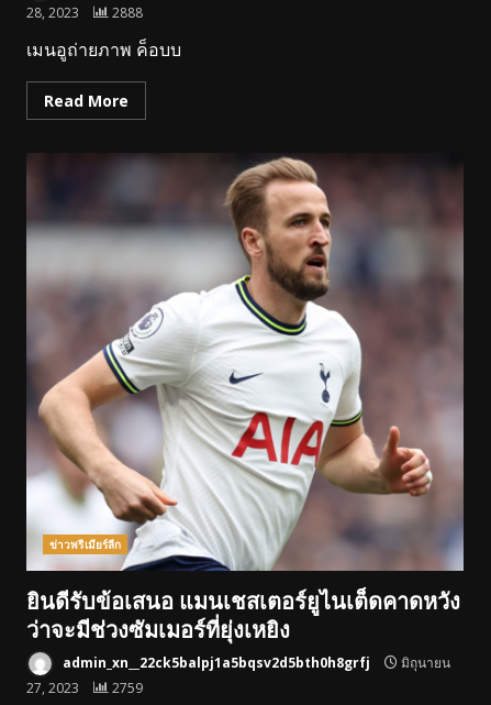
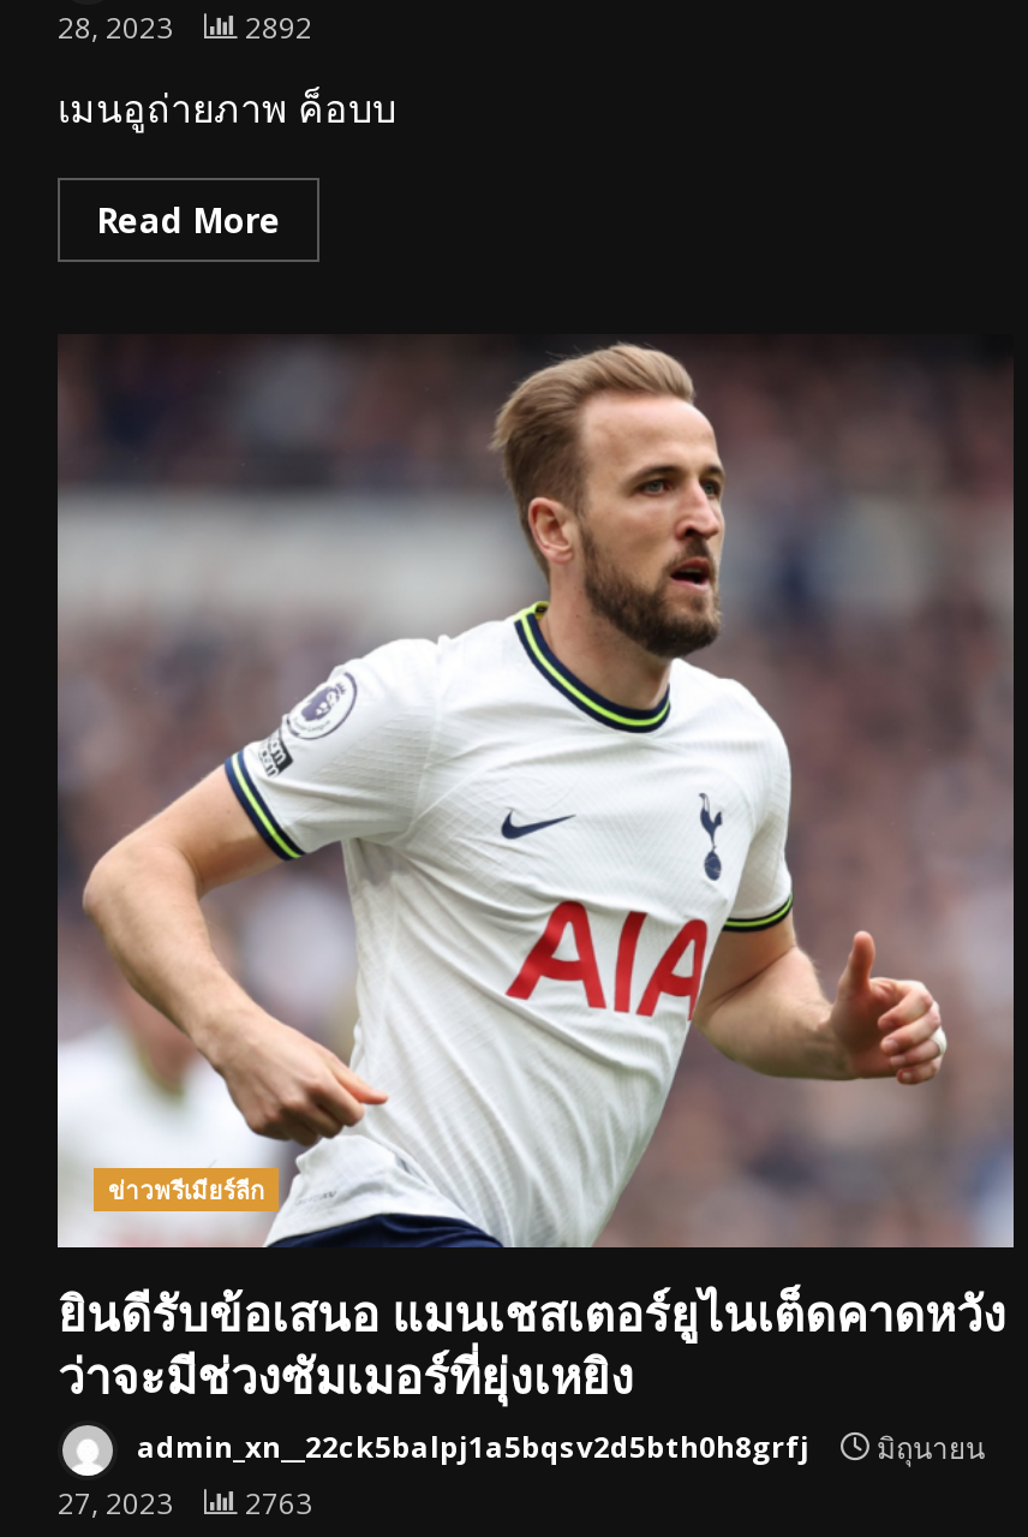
[26,3,143,22] 28, 2023 2888 -> [58,7,312,48] 28, 2023 2892
[26,679,143,697] 27, 2023 2759 -> [58,1483,312,1524] 27, 2023 2763

